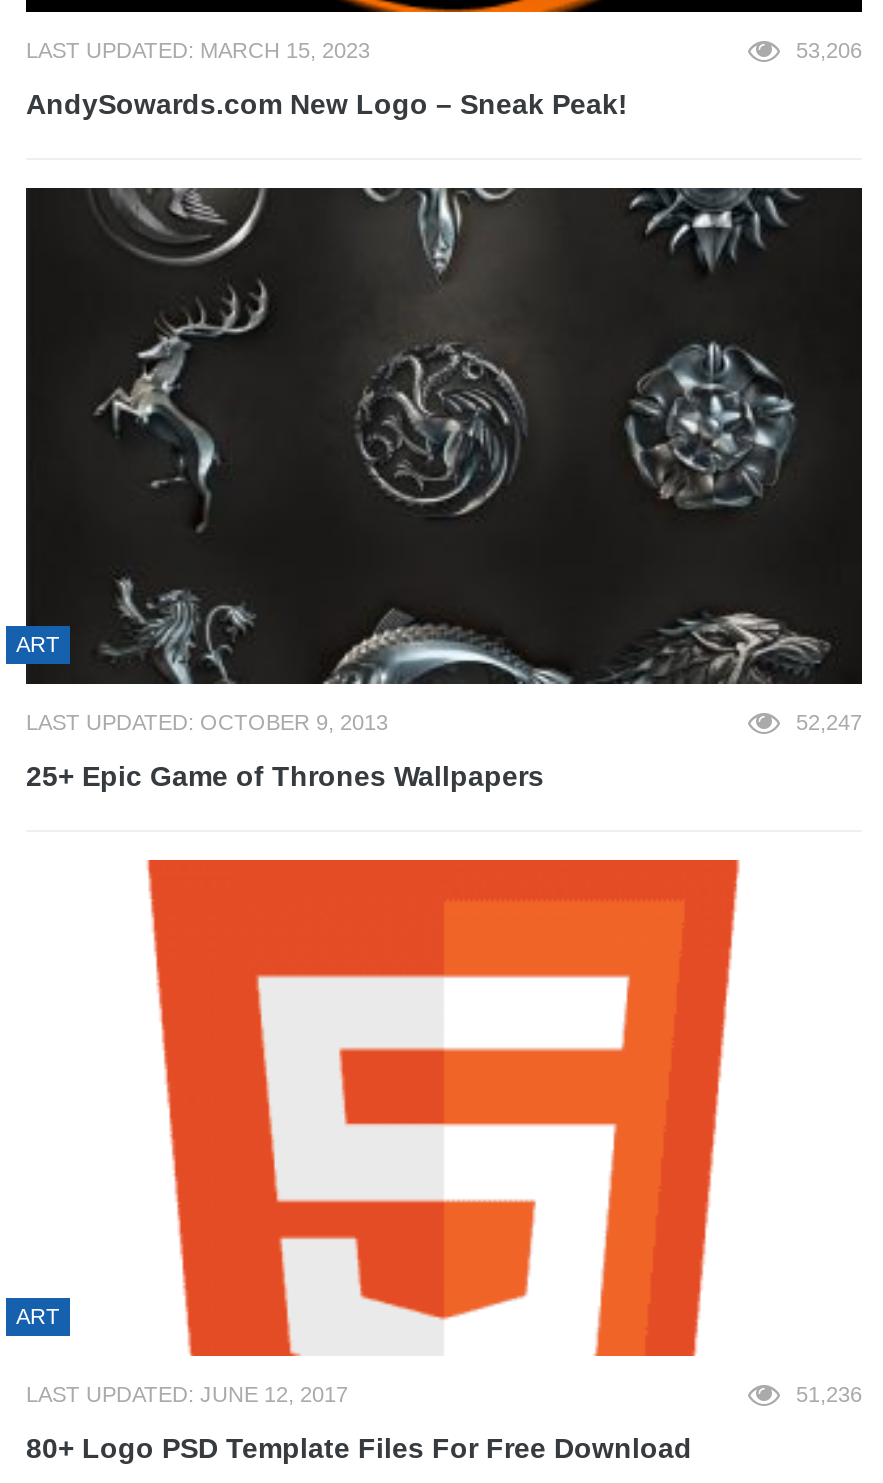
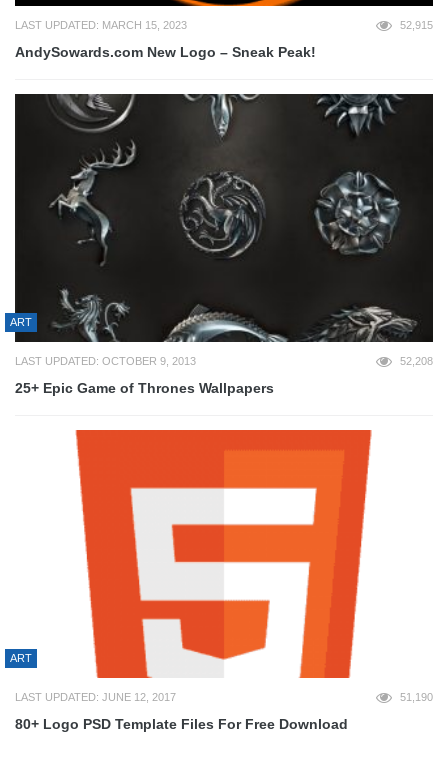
[790,37,862,61] 53,206 -> [397,18,433,30] 52,915
[790,709,862,733] 52,247 -> [397,355,433,367] 52,208
[790,1382,862,1406] 51,236 -> [397,691,433,703] 51,190

